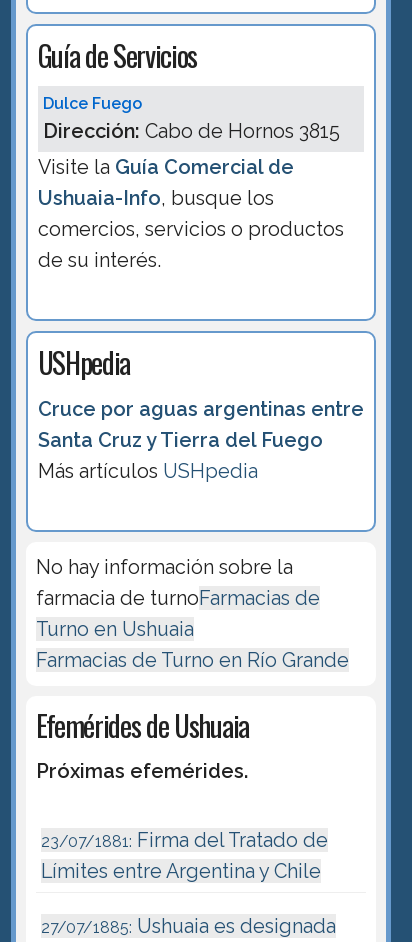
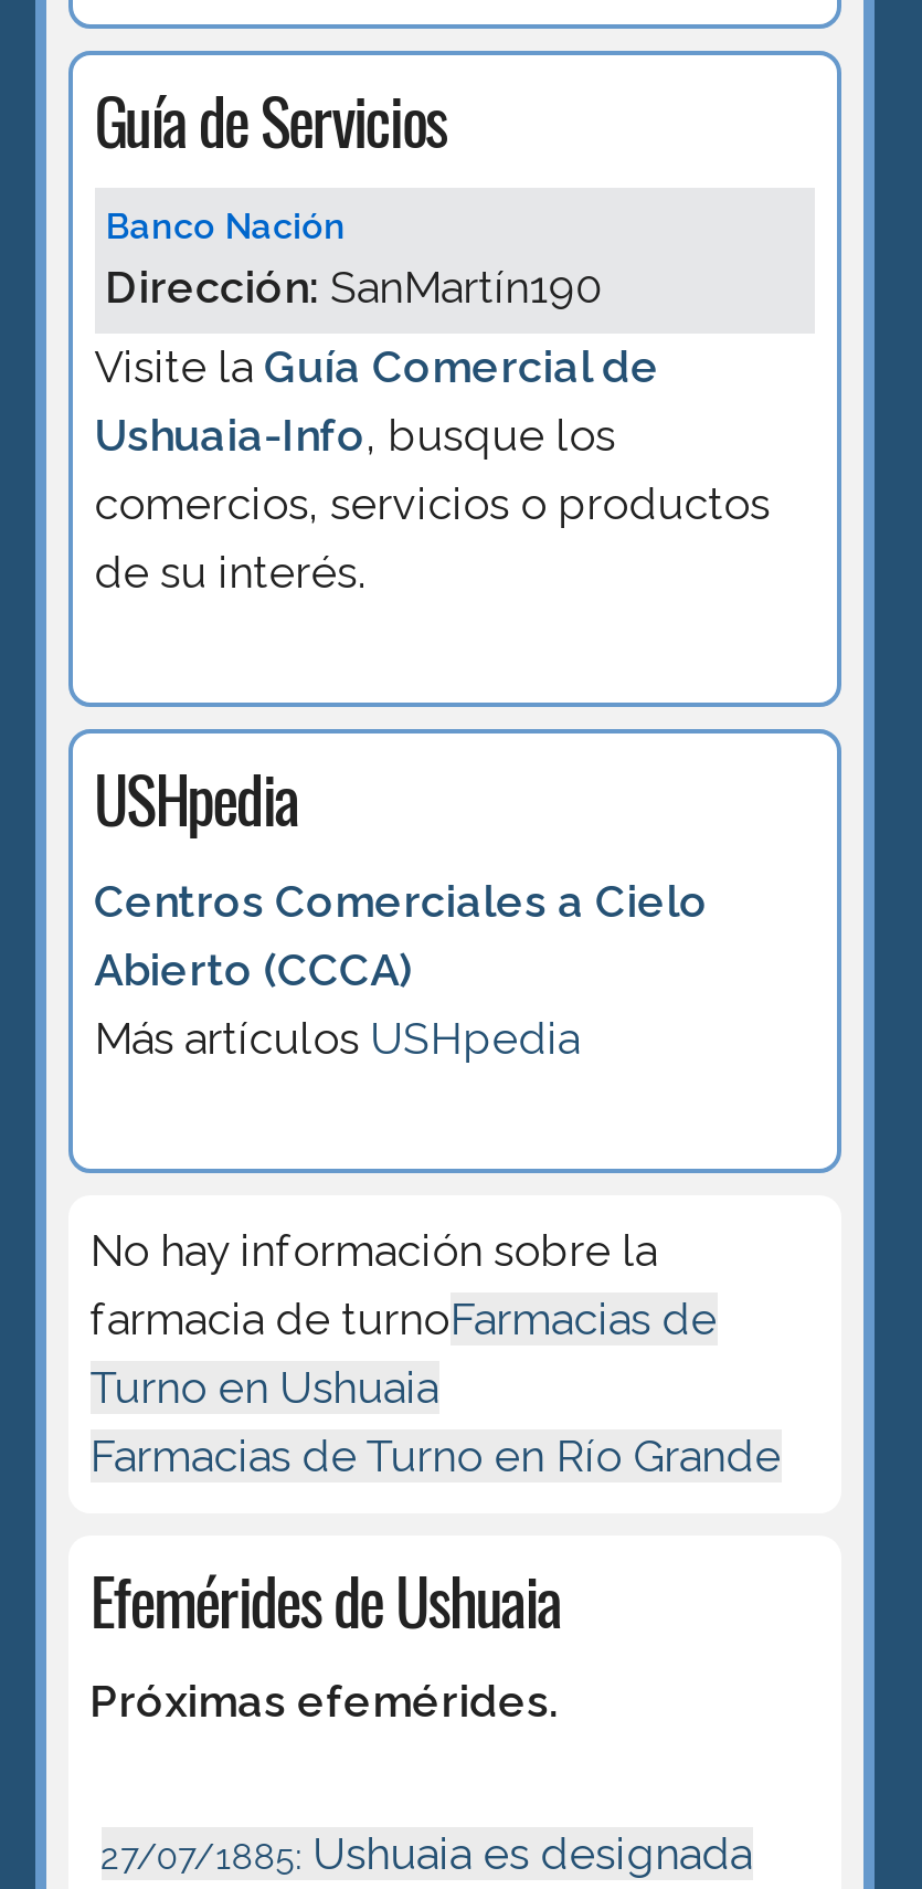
[43,94,340,143] Dulce Fuego | Dirección: Cabo de Hornos 3815 -> [105,206,602,315] Banco Nación | Dirección: SanMartín190
[38,397,364,452] Cruce por aguas argentinas entre | Santa Cruz y Tierra del Fuego -> [94,874,708,996] Centros Comerciales a Cielo | Abierto (CCCA)
[41,828,328,883] 23/07/1881: Firma del Tratado de | Límites entre Argentina y Chile -> none

